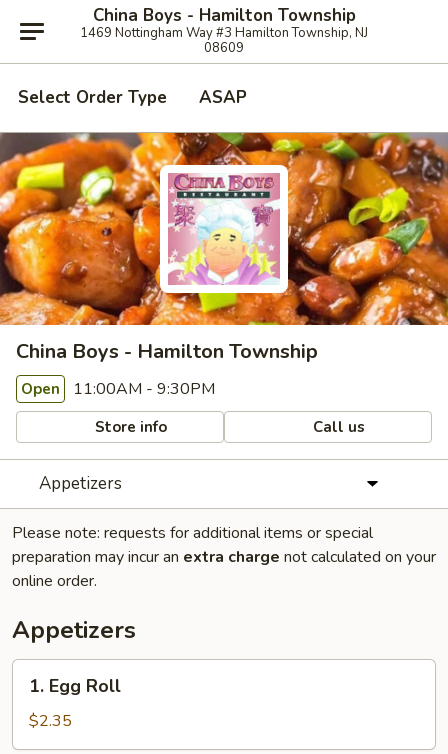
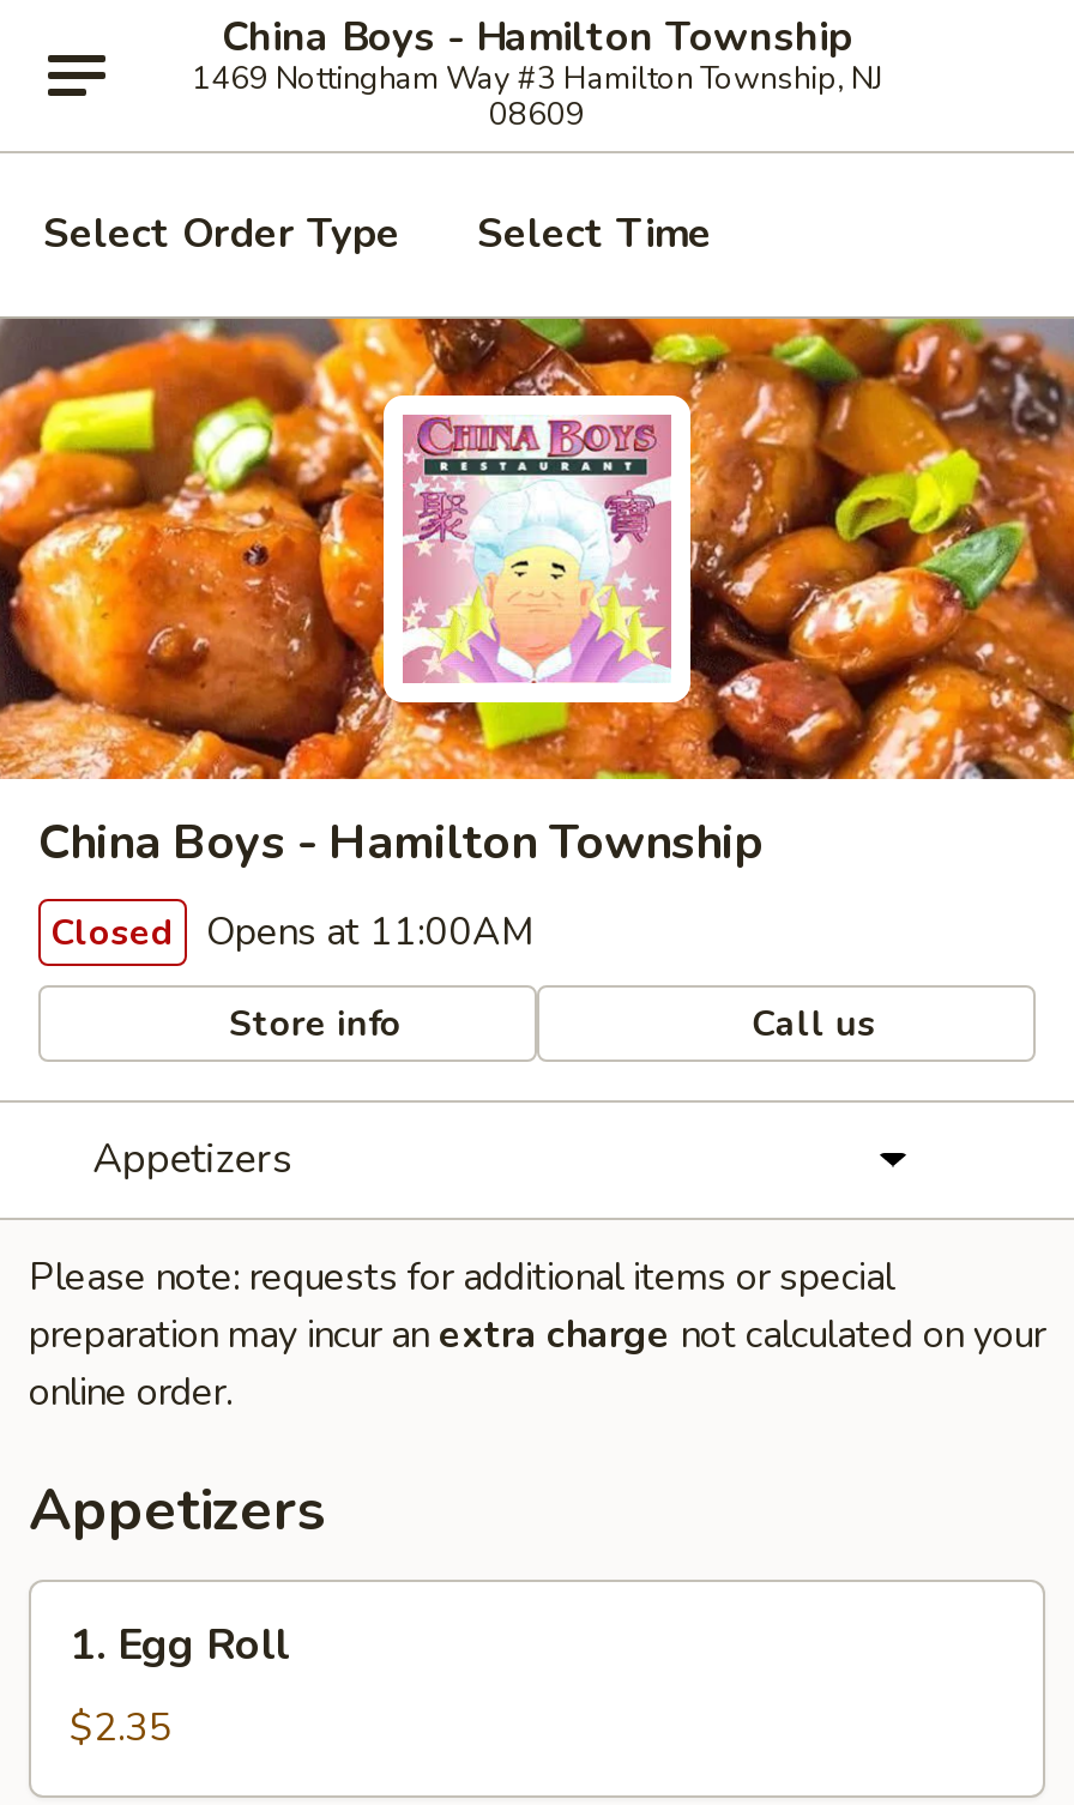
[199,86,247,109] ASAP -> [477,206,712,261] Select Time
[21,378,215,400] Open 11:00AM - 9:30PM -> [50,906,535,959] Closed Opens at 11:00AM

